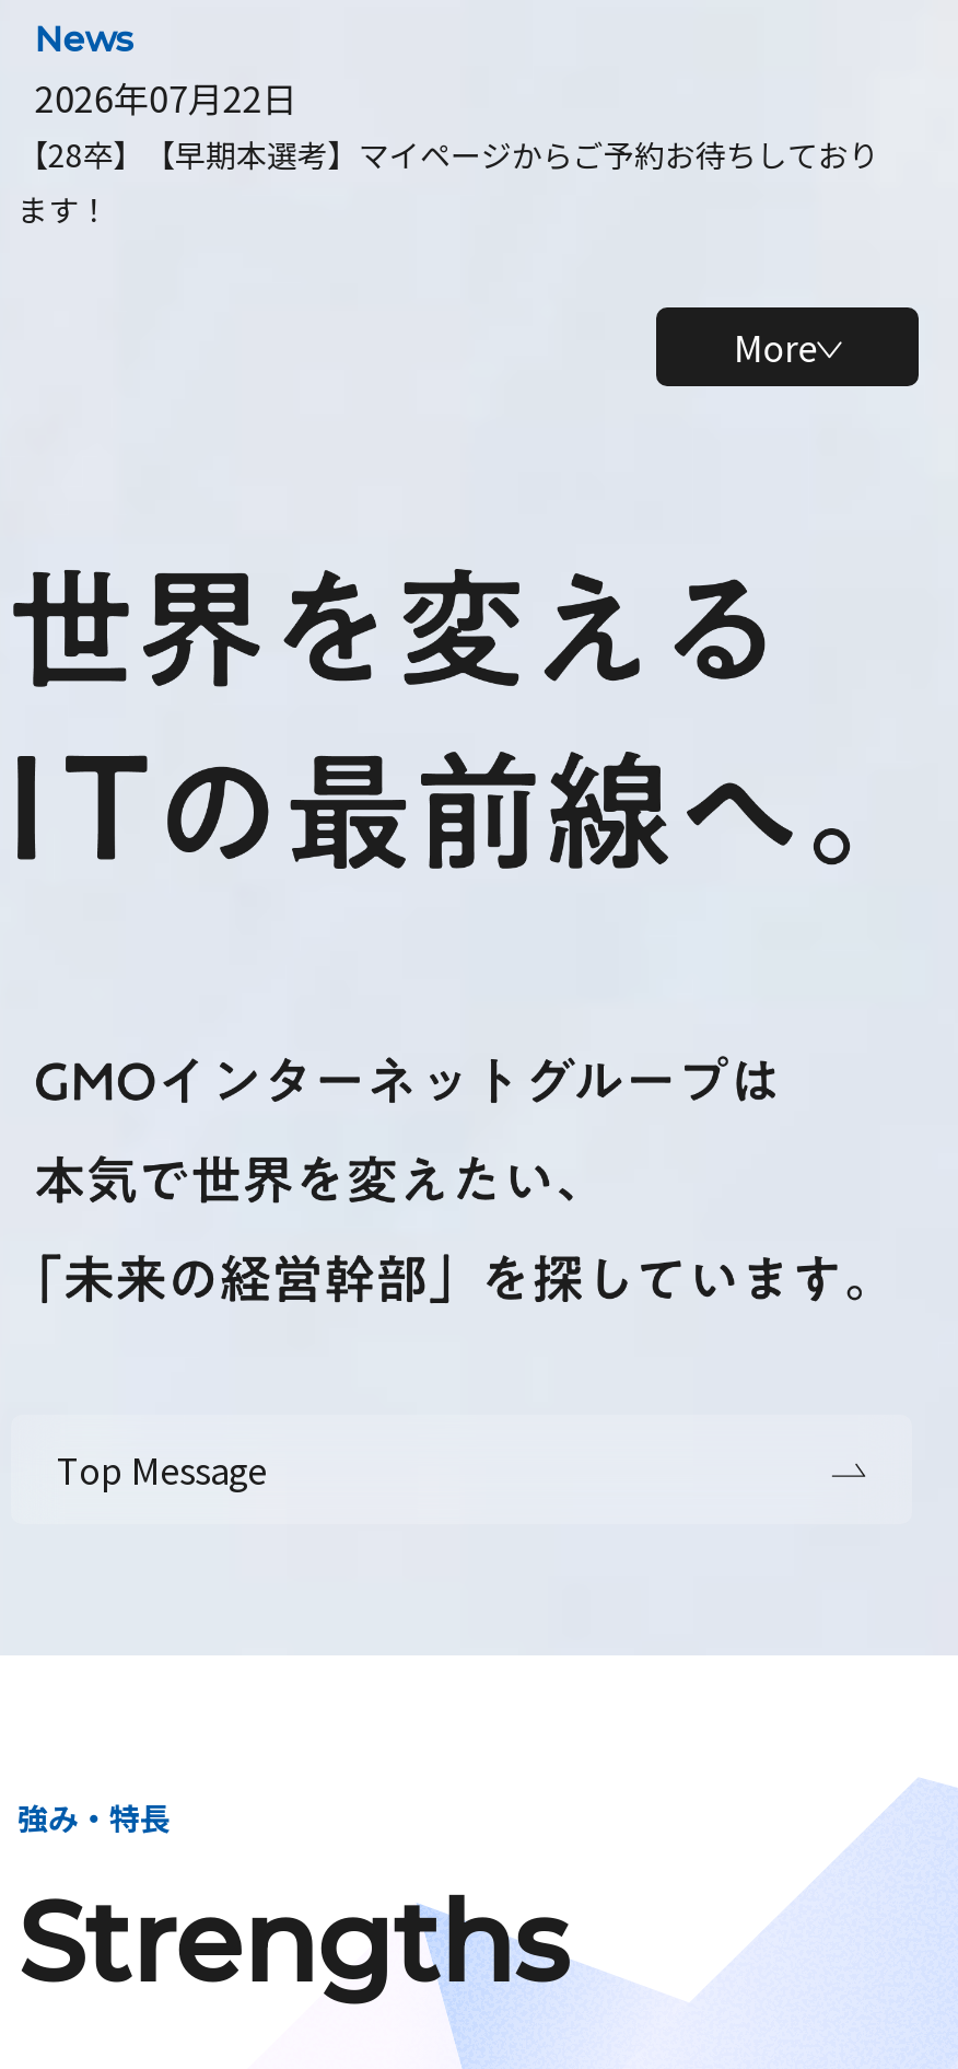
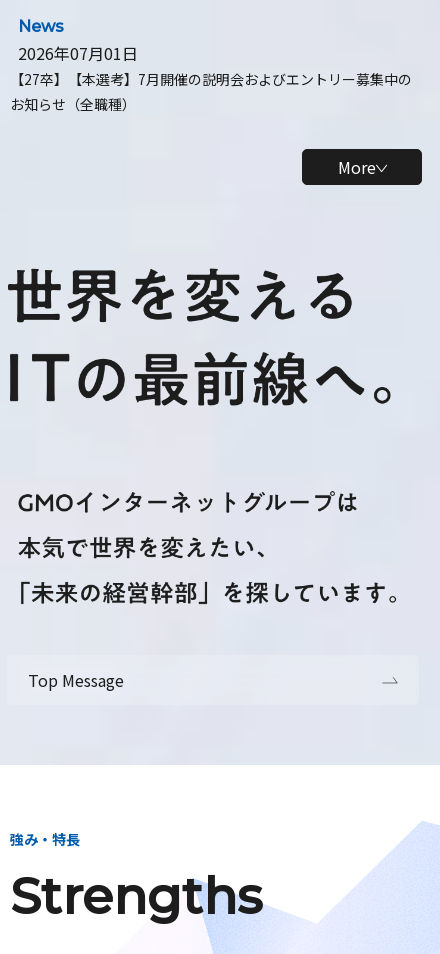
[17,71,879,231] 2026年07月22日 | 【28卒】【早期本選考】マイページからご予約お待ちしており | ます！ -> [10,41,412,114] 2026年07月01日 | 【27卒】【本選考】7月開催の説明会およびエントリー募集中の | お知らせ（全職種）

